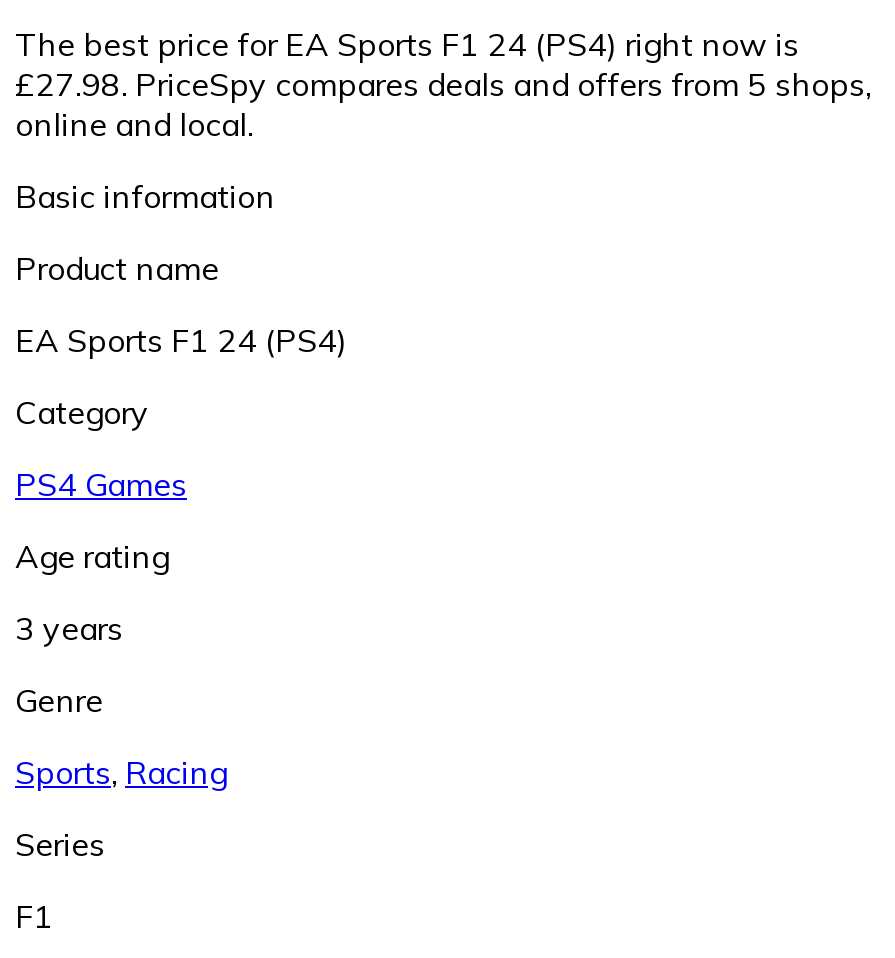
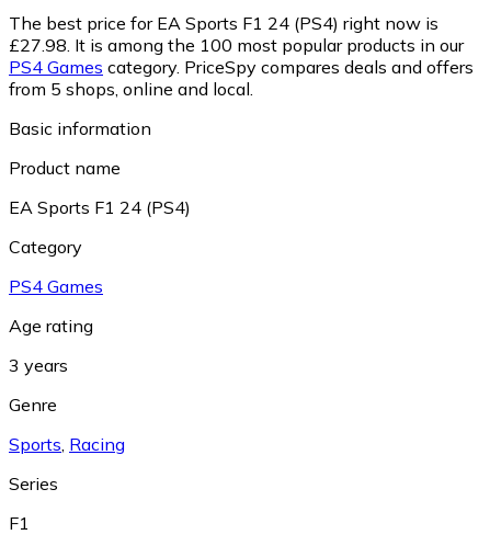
[15,63,871,143] £27.98. PriceSpy compares deals and offers from 5 shops, | online and local. -> [9,34,474,99] £27.98. It is among the 100 most popular products in our | PS4 Games category. PriceSpy compares deals and offers | from 5 shops, online and local.

